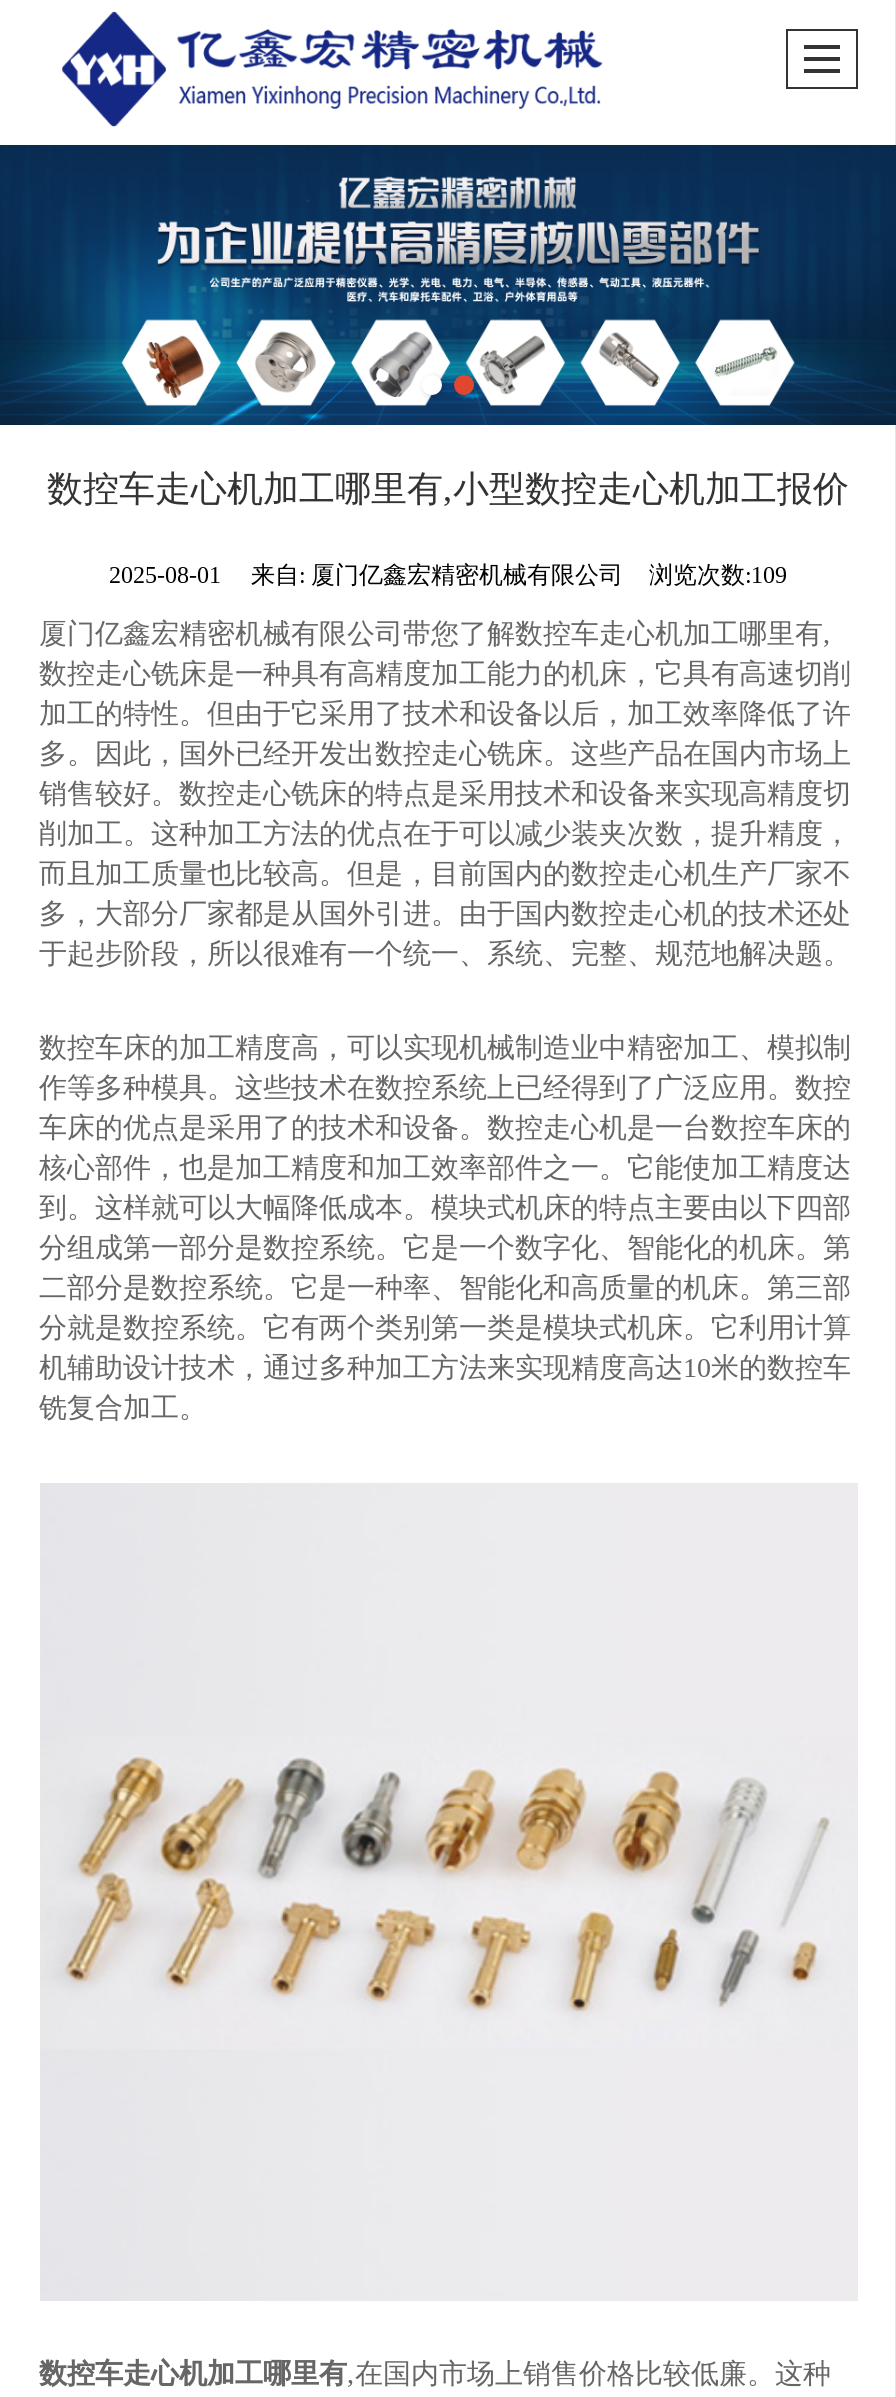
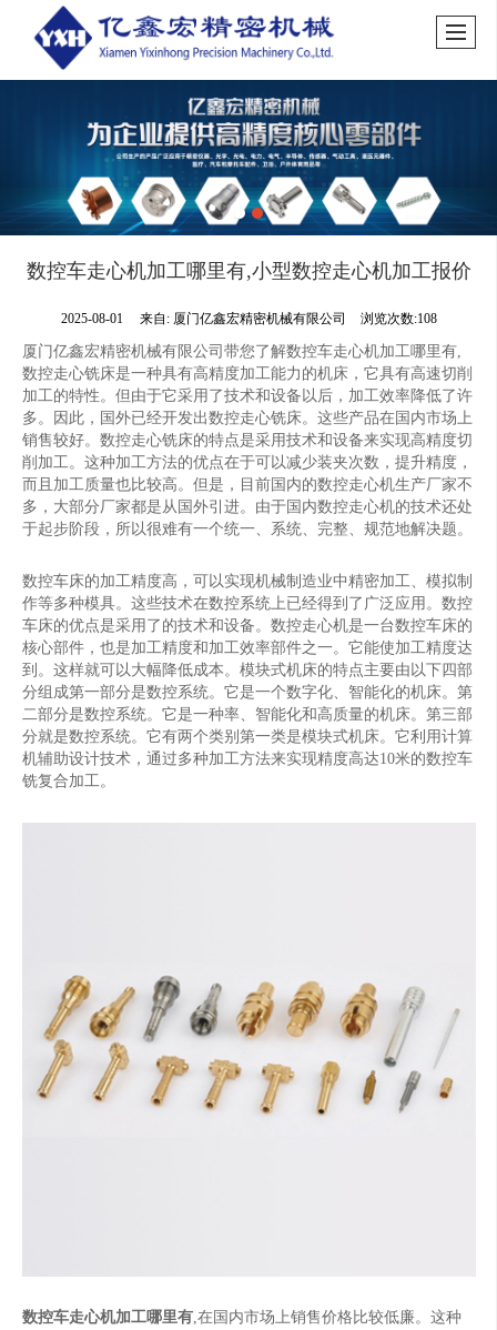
[109,561,787,589] 2025-08-01 来自:厦门亿鑫宏精密机械有限公司 浏览次数:109 -> [60,311,437,326] 2025-08-01 来自:厦门亿鑫宏精密机械有限公司 浏览次数:108

